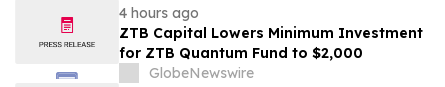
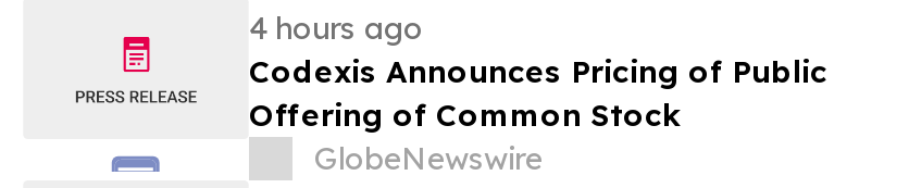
[119,24,423,62] ZTB Capital Lowers Minimum Investment | for ZTB Quantum Fund to $2,000 -> [249,53,827,135] Codexis Announces Pricing of Public | Offering of Common Stock

